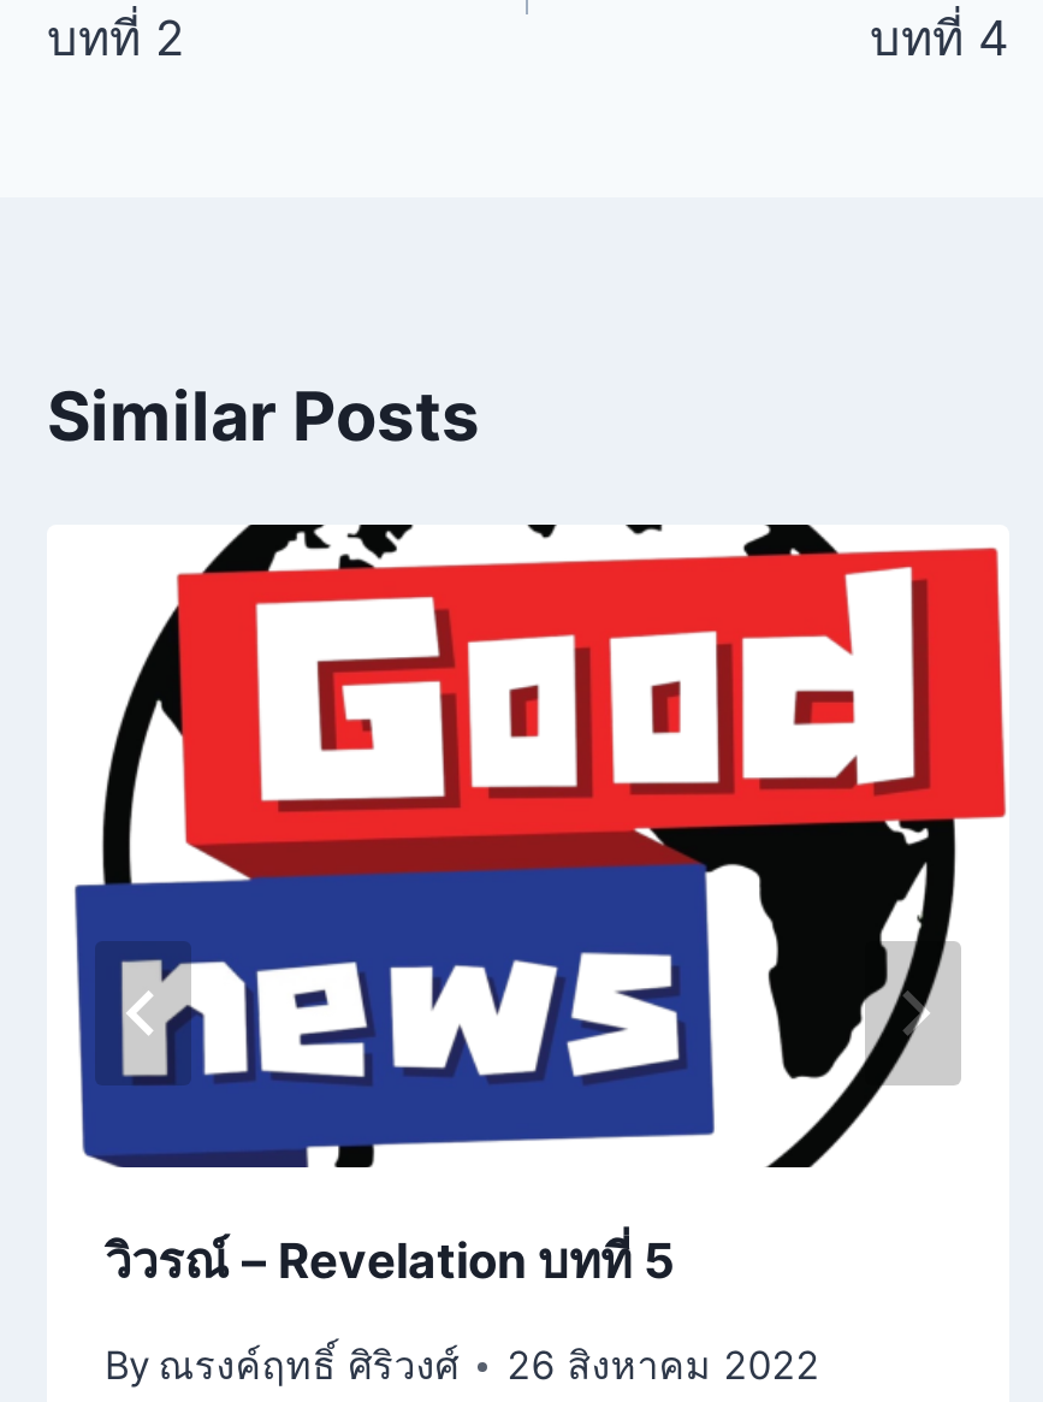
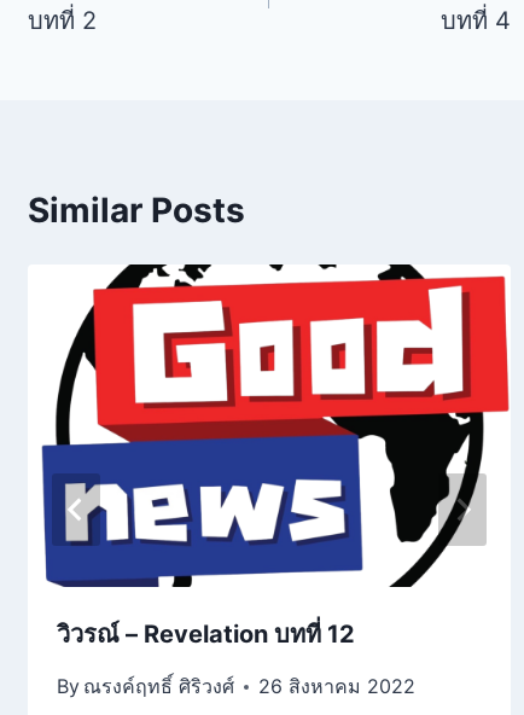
[105,1233,675,1290] วิวรณ์ – Revelation บทที่ 5 -> [57,620,355,649] วิวรณ์ – Revelation บทที่ 12

